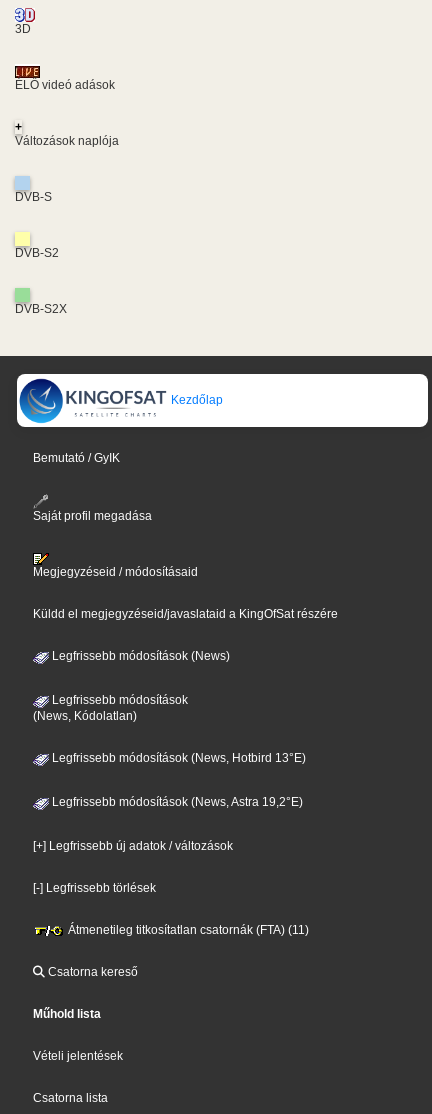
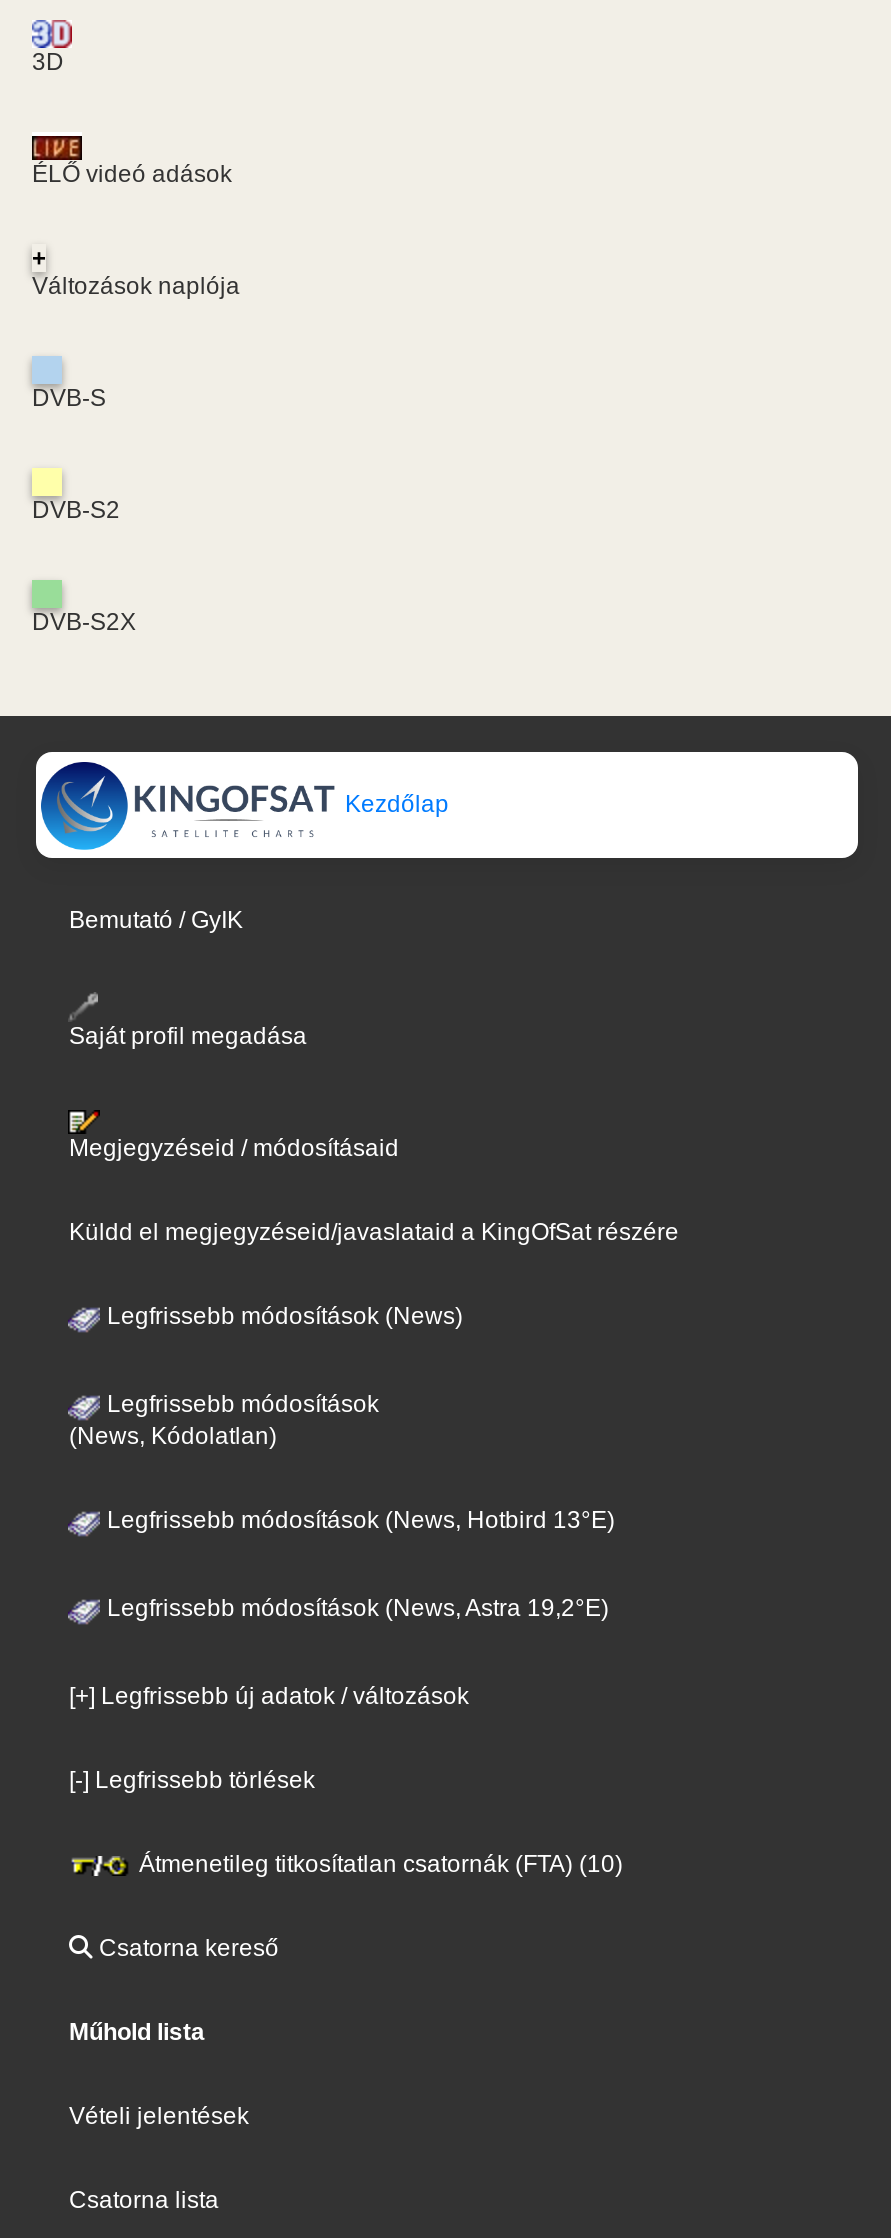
[65,923,309,937] Átmenetileg titkosítatlan csatornák (FTA) (11) -> [133,1849,623,1877] Átmenetileg titkosítatlan csatornák (FTA) (10)

